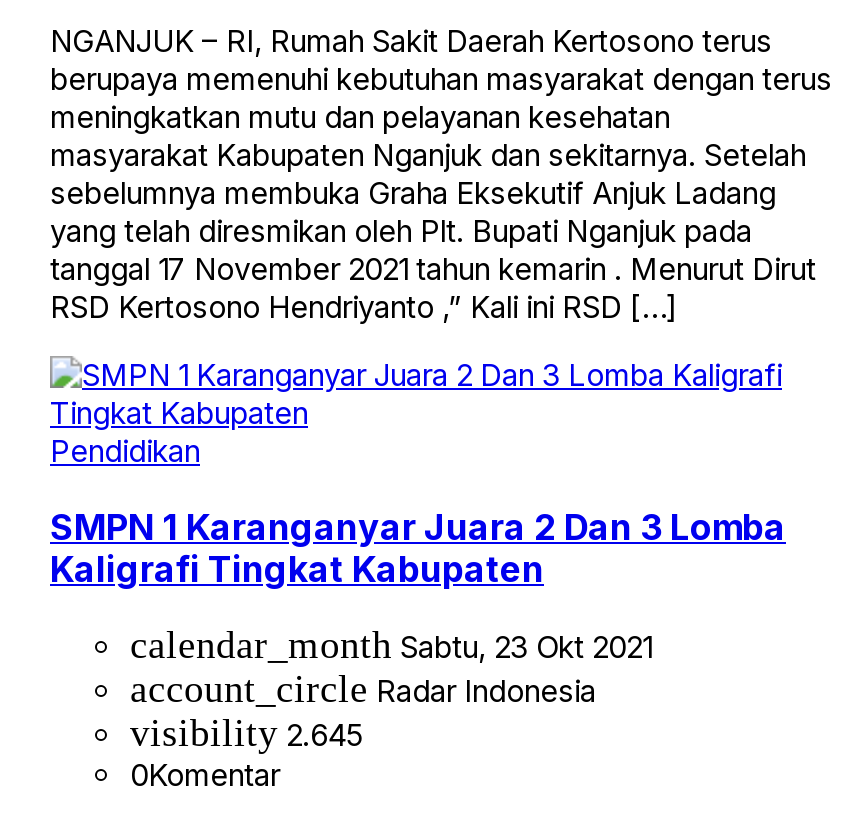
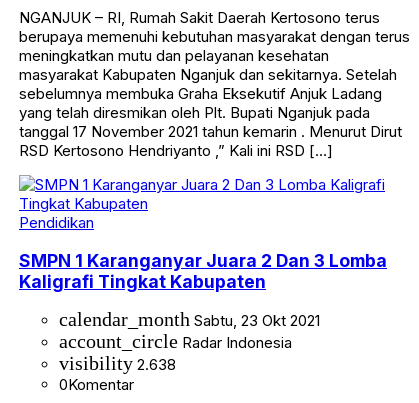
[130,713,364,755] visibility 2.645 -> [59,353,176,374] visibility 2.638

